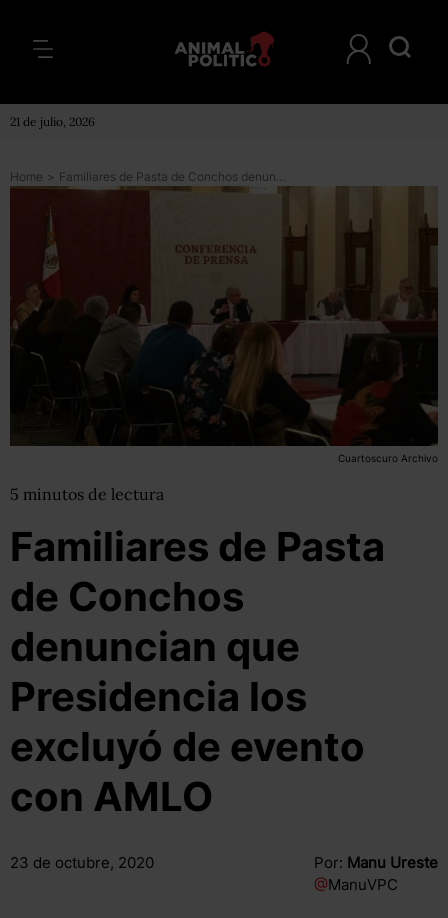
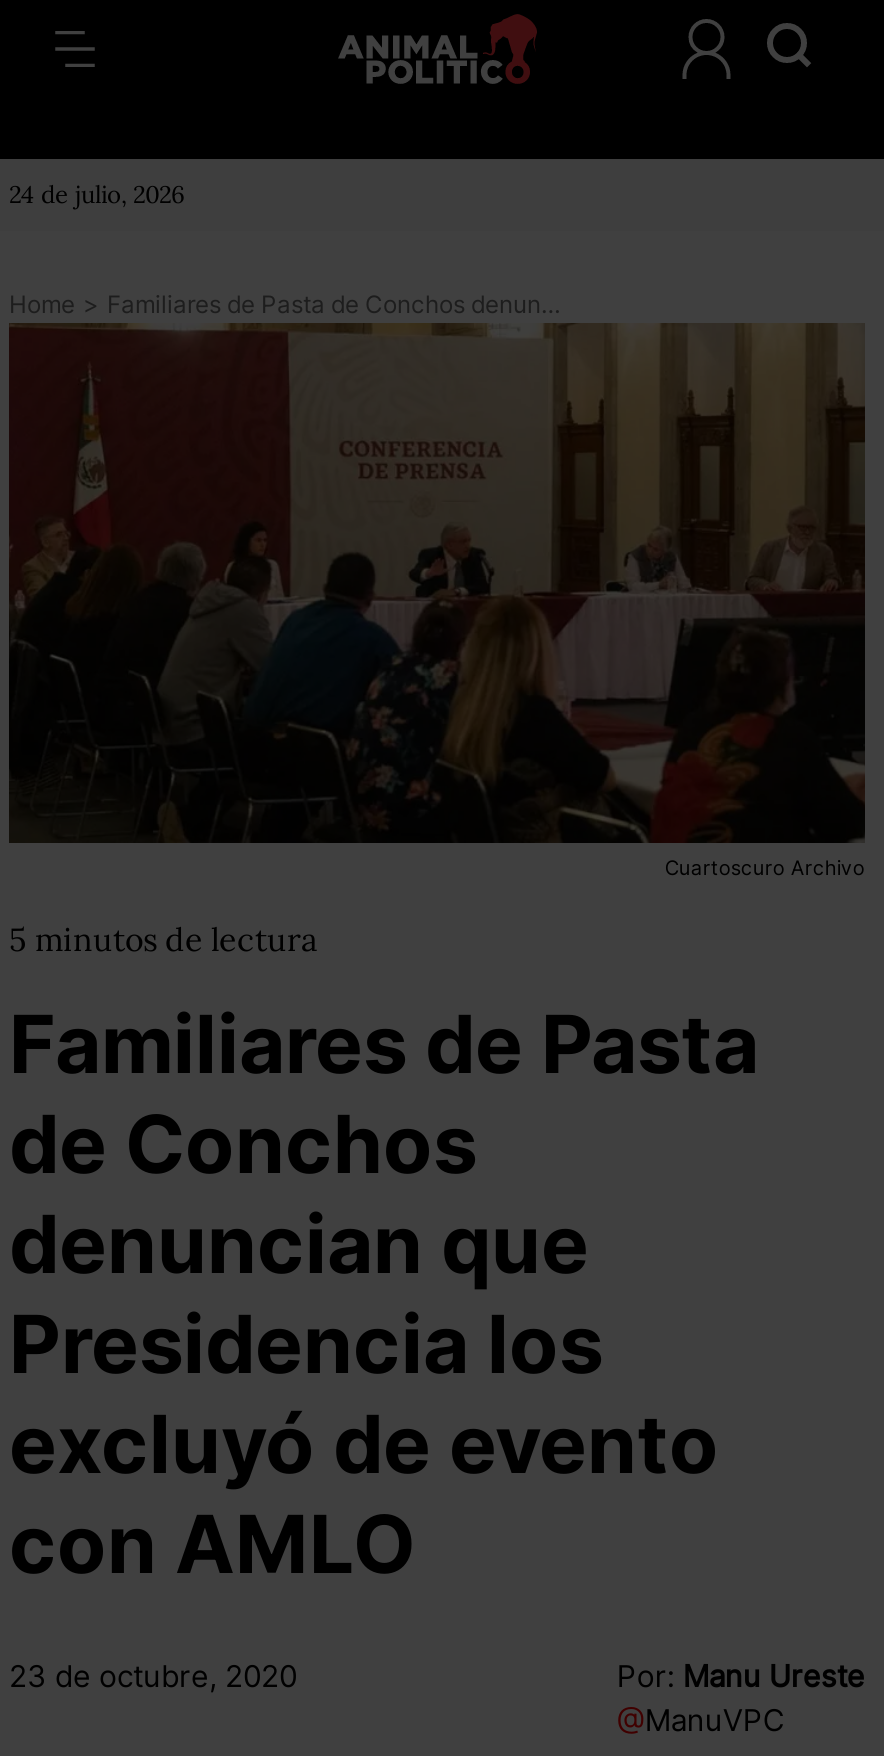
[10,114,95,129] 21 de julio, 2026 -> [9,179,185,209] 24 de julio, 2026

